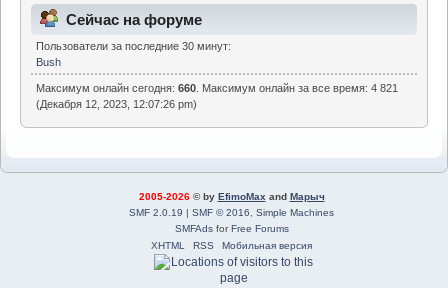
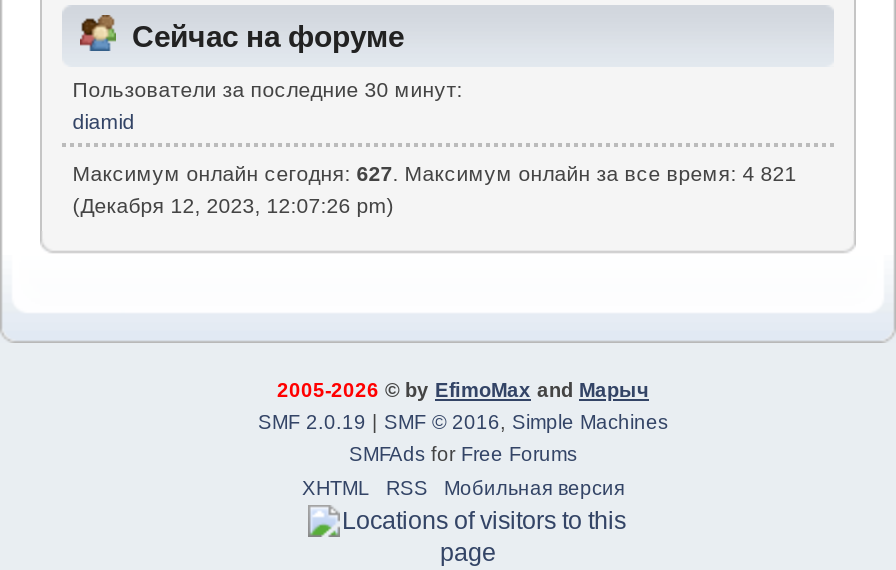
[36,56,61,68] Bush -> [73,110,135,134] diamid
[36,82,398,94] Максимум онлайн сегодня: 660. Максимум онлайн за все время: 4 821 -> [73,161,797,185] Максимум онлайн сегодня: 627. Максимум онлайн за все время: 4 821

